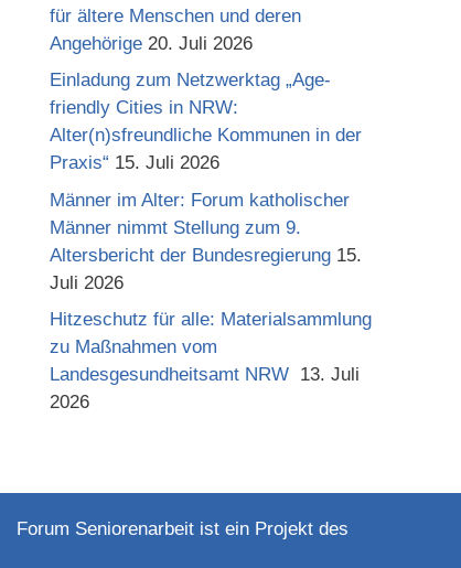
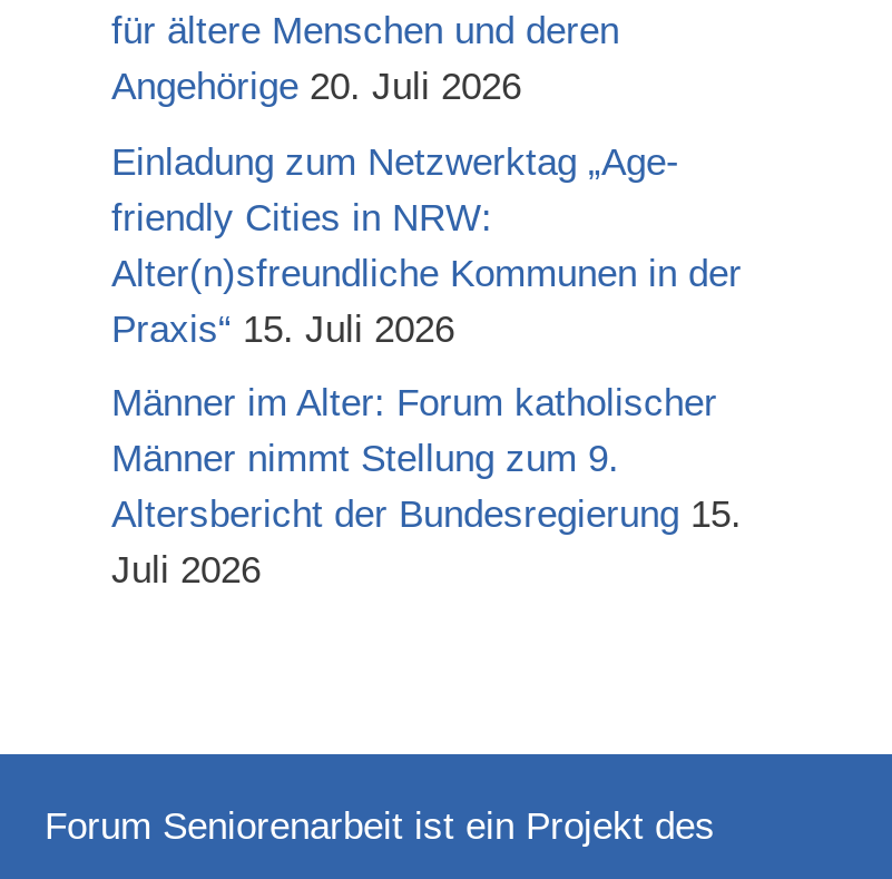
[50,309,372,412] Hitzeschutz für alle: Materialsammlung | zu Maßnahmen vom | Landesgesundheitsamt NRW 13. Juli | 2026 -> none

